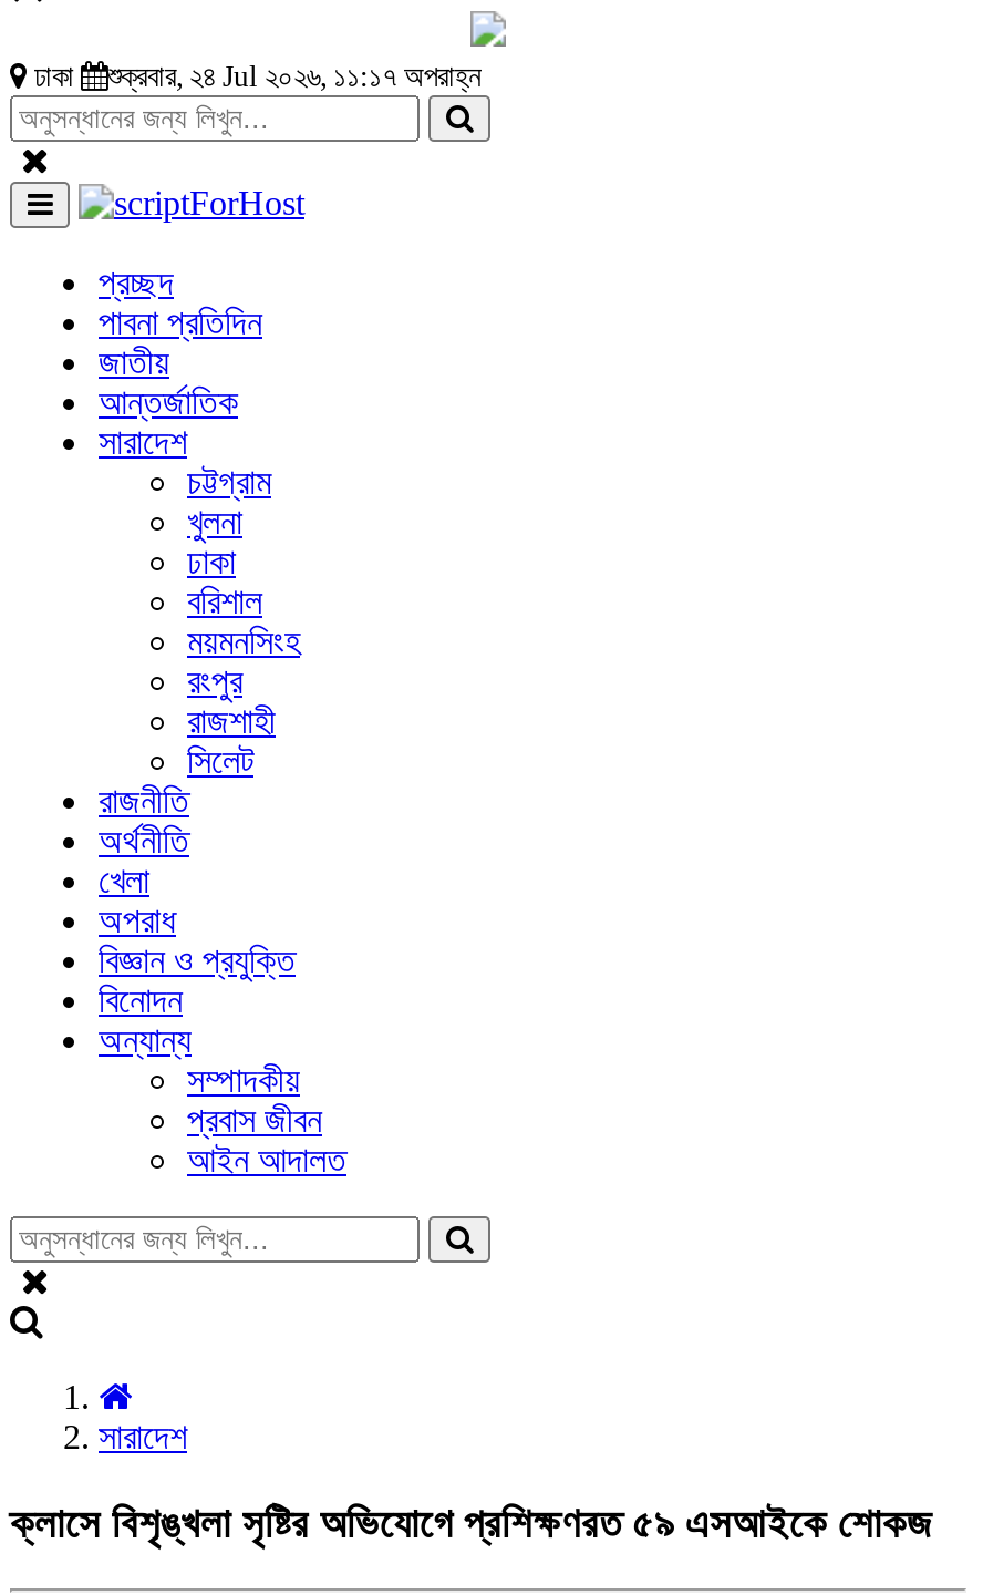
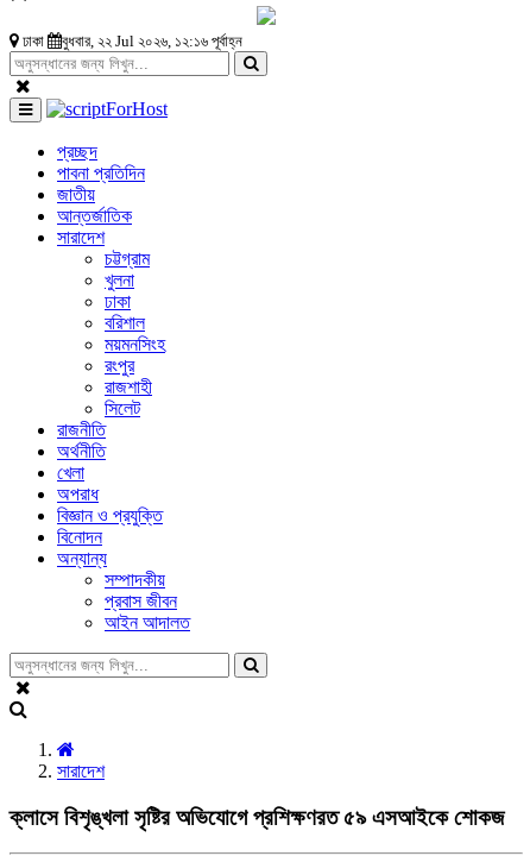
[107,60,482,93] শুক্রবার, ২৪ Jul ২০২৬, ১১:১৭ অপরাহ্ন -> [62,32,242,50] বুধবার, ২২ Jul ২০২৬, ১২:১৬ পূর্বাহ্ন

